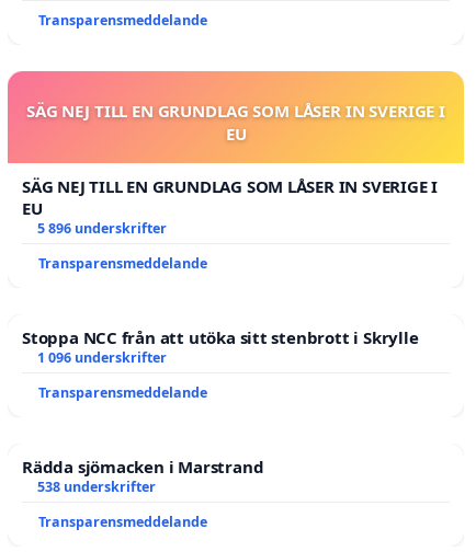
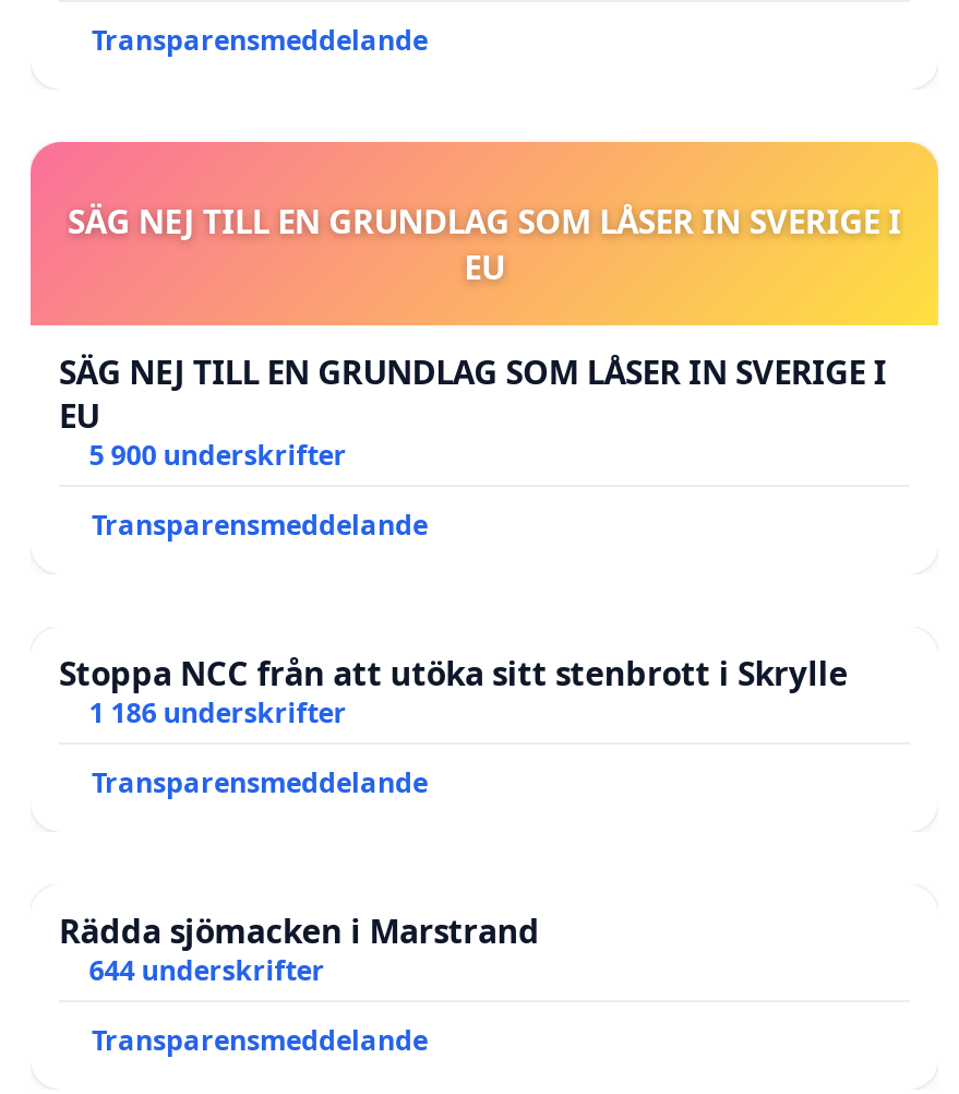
[37,219,166,238] 5 896 underskrifter -> [89,437,347,475] 5 900 underskrifter
[37,349,166,367] 1 096 underskrifter -> [89,695,347,732] 1 186 underskrifter
[37,478,156,496] 538 underskrifter -> [89,953,325,990] 644 underskrifter

